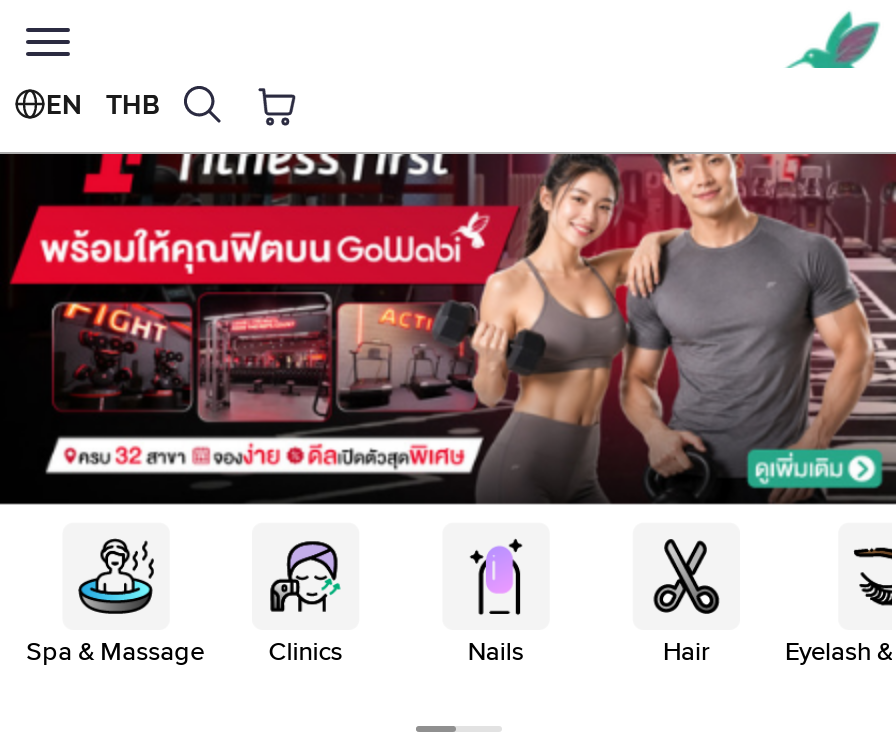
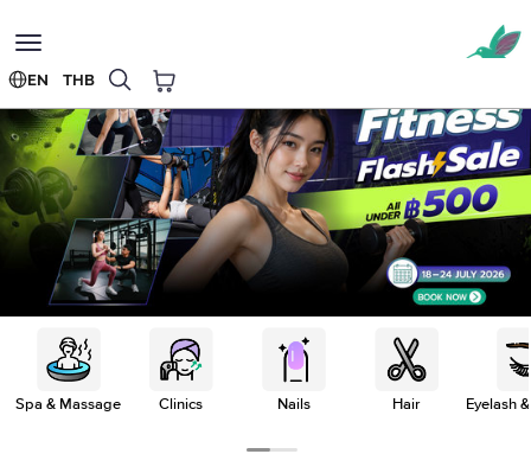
[6,152,890,504] [image] -> [4,108,527,316] [image]

